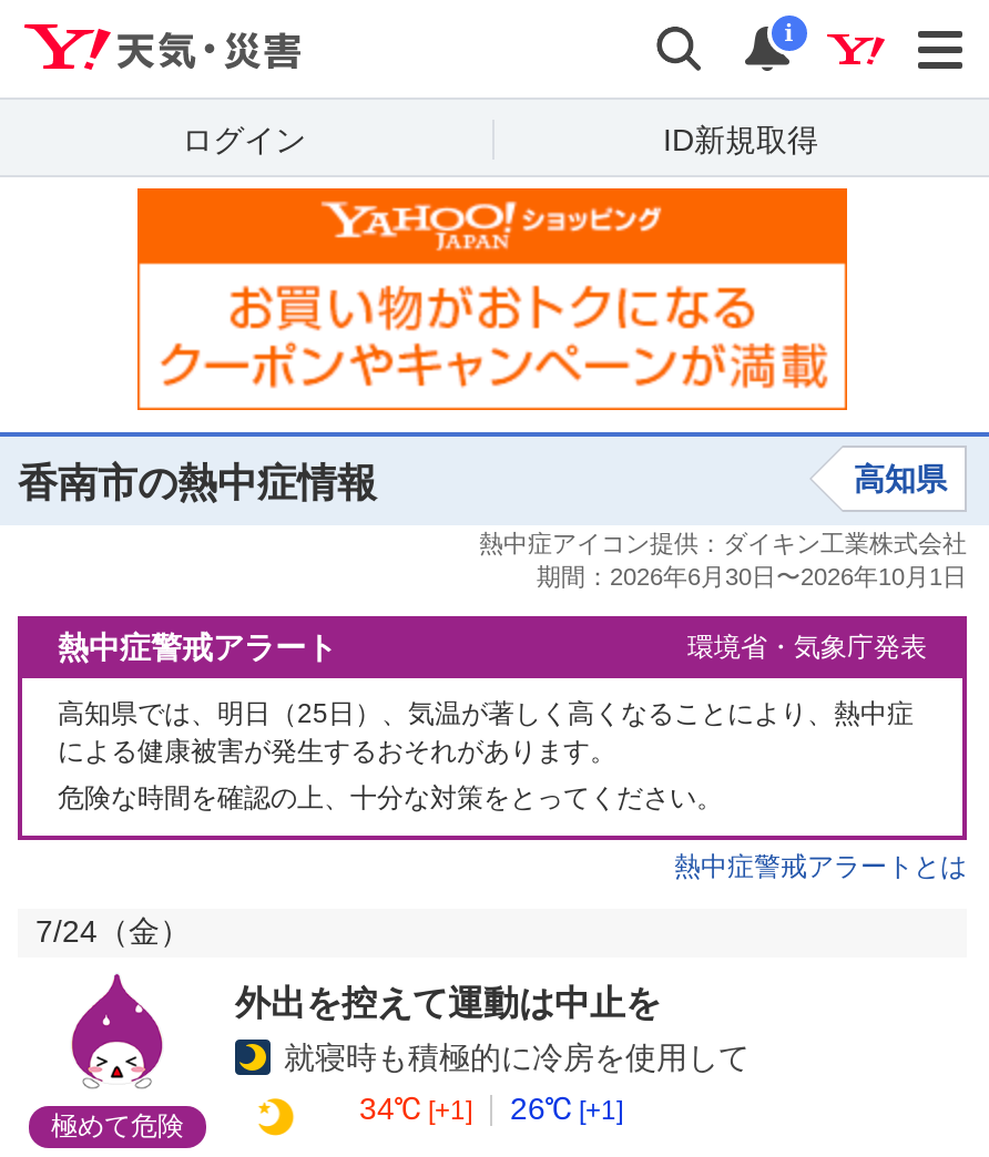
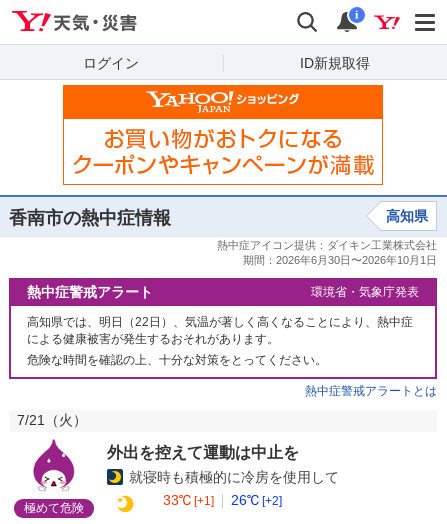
[58,698,914,729] 高知県では、明日（25日）、気温が著しく高くなることにより、熱中症 -> [27,315,413,329] 高知県では、明日（22日）、気温が著しく高くなることにより、熱中症
[35,913,191,949] 7/24（金） -> [17,412,87,428] 7/21（火）
[359,1091,623,1126] 34℃ [+1] | 26℃ [+1] -> [163,492,282,508] 33℃ [+1] | 26℃ [+2]

